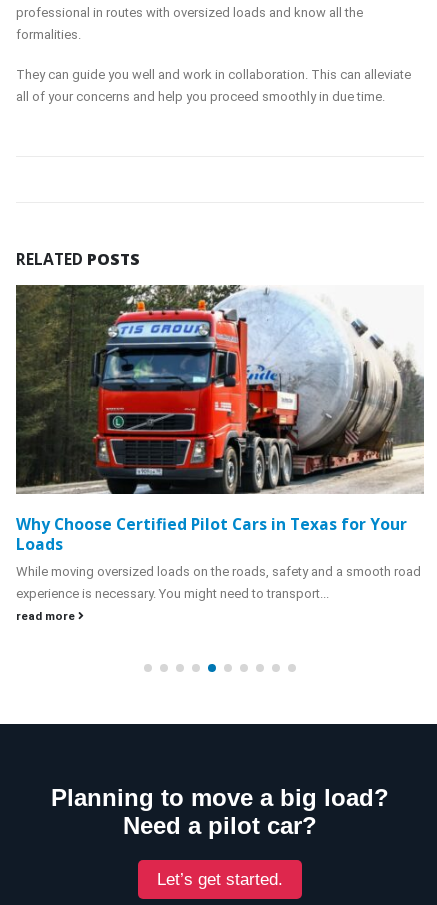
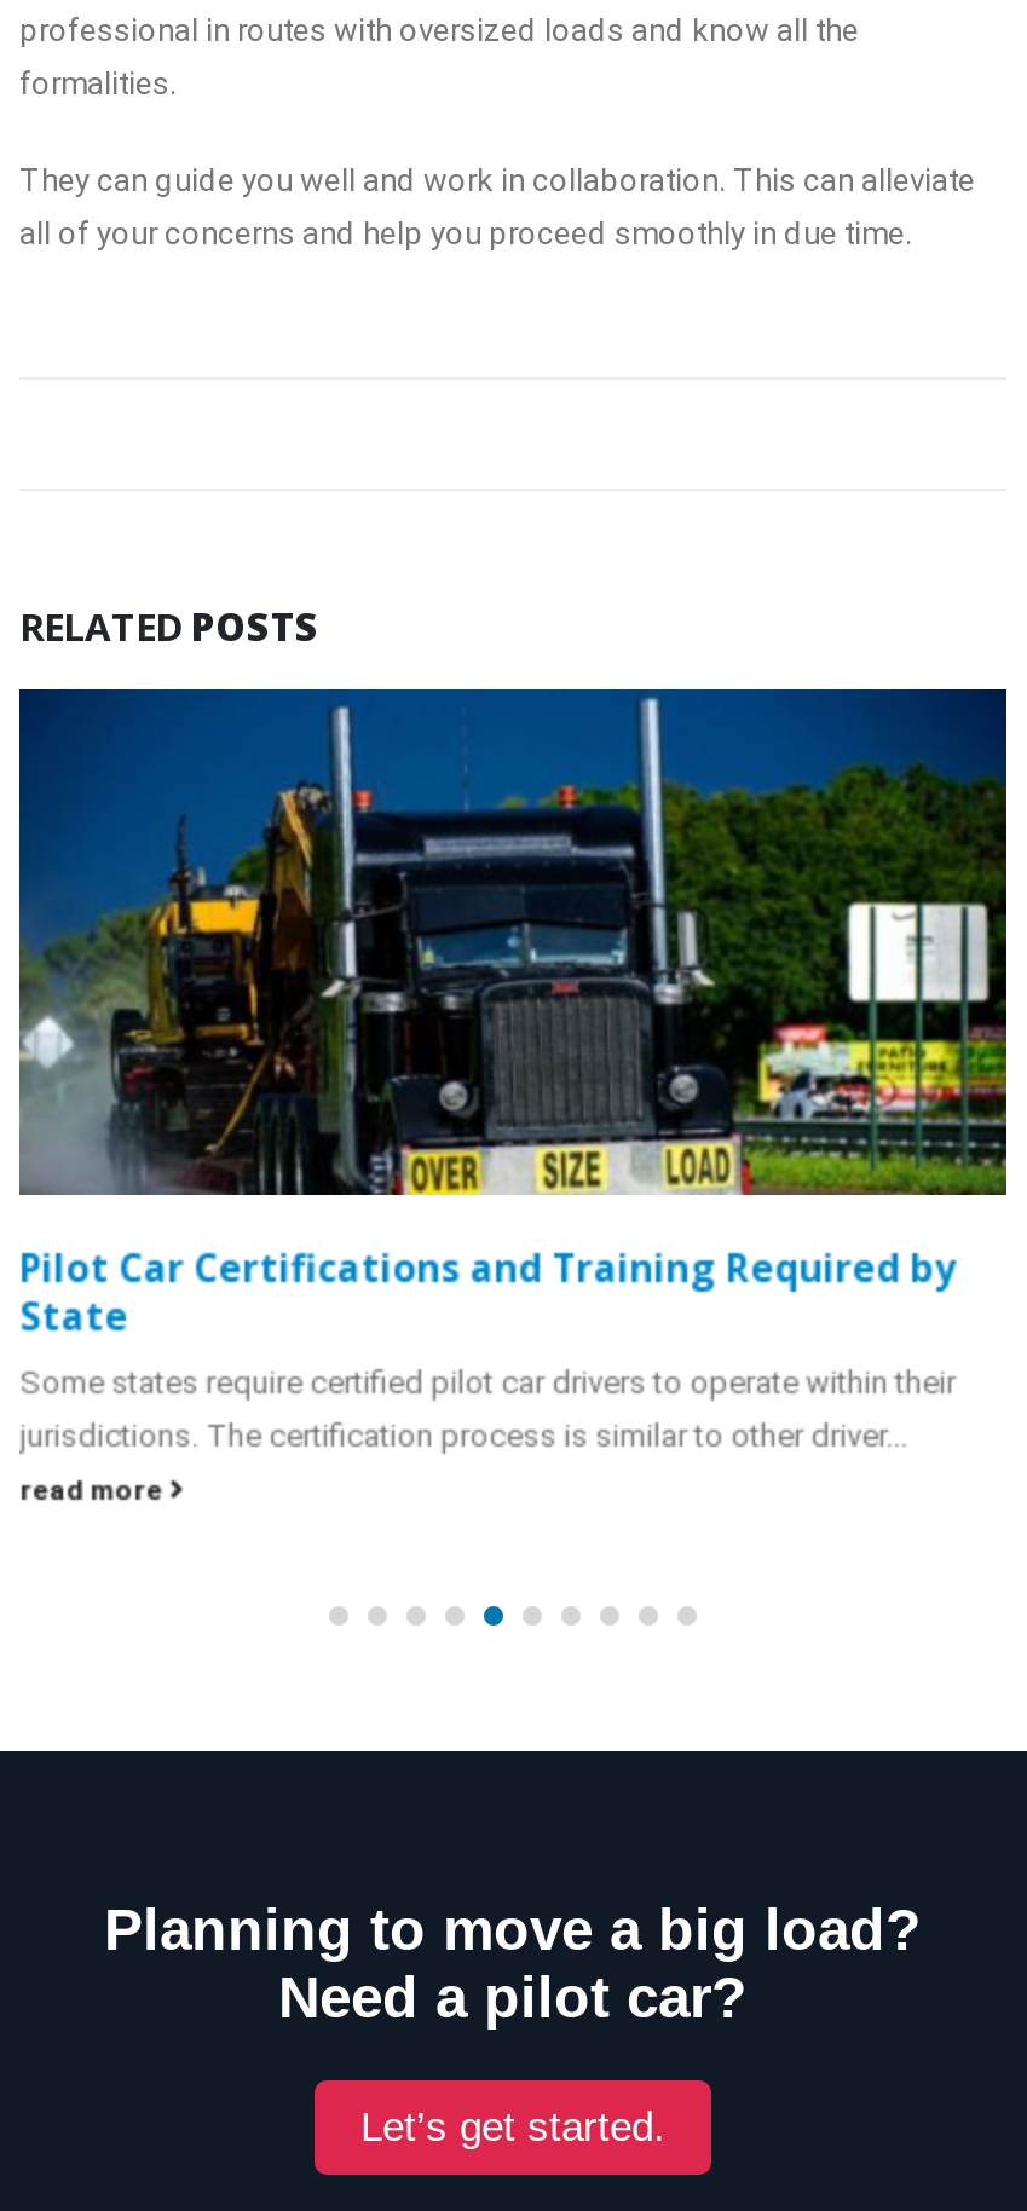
[15,284,425,579] [image] | Why Choose Certified Pilot Cars in Texas for Your | Loads | While moving oversized loads on the roads, safety and a smooth road -> [17,687,1009,1402] [image] | Pilot Car Certifications and Training Required by | State | Some states require certified pilot car drivers to operate within their
[16,586,329,601] experience is necessary. You might need to transport... -> [19,1419,907,1455] jurisdictions. The certification process is similar to other driver...

